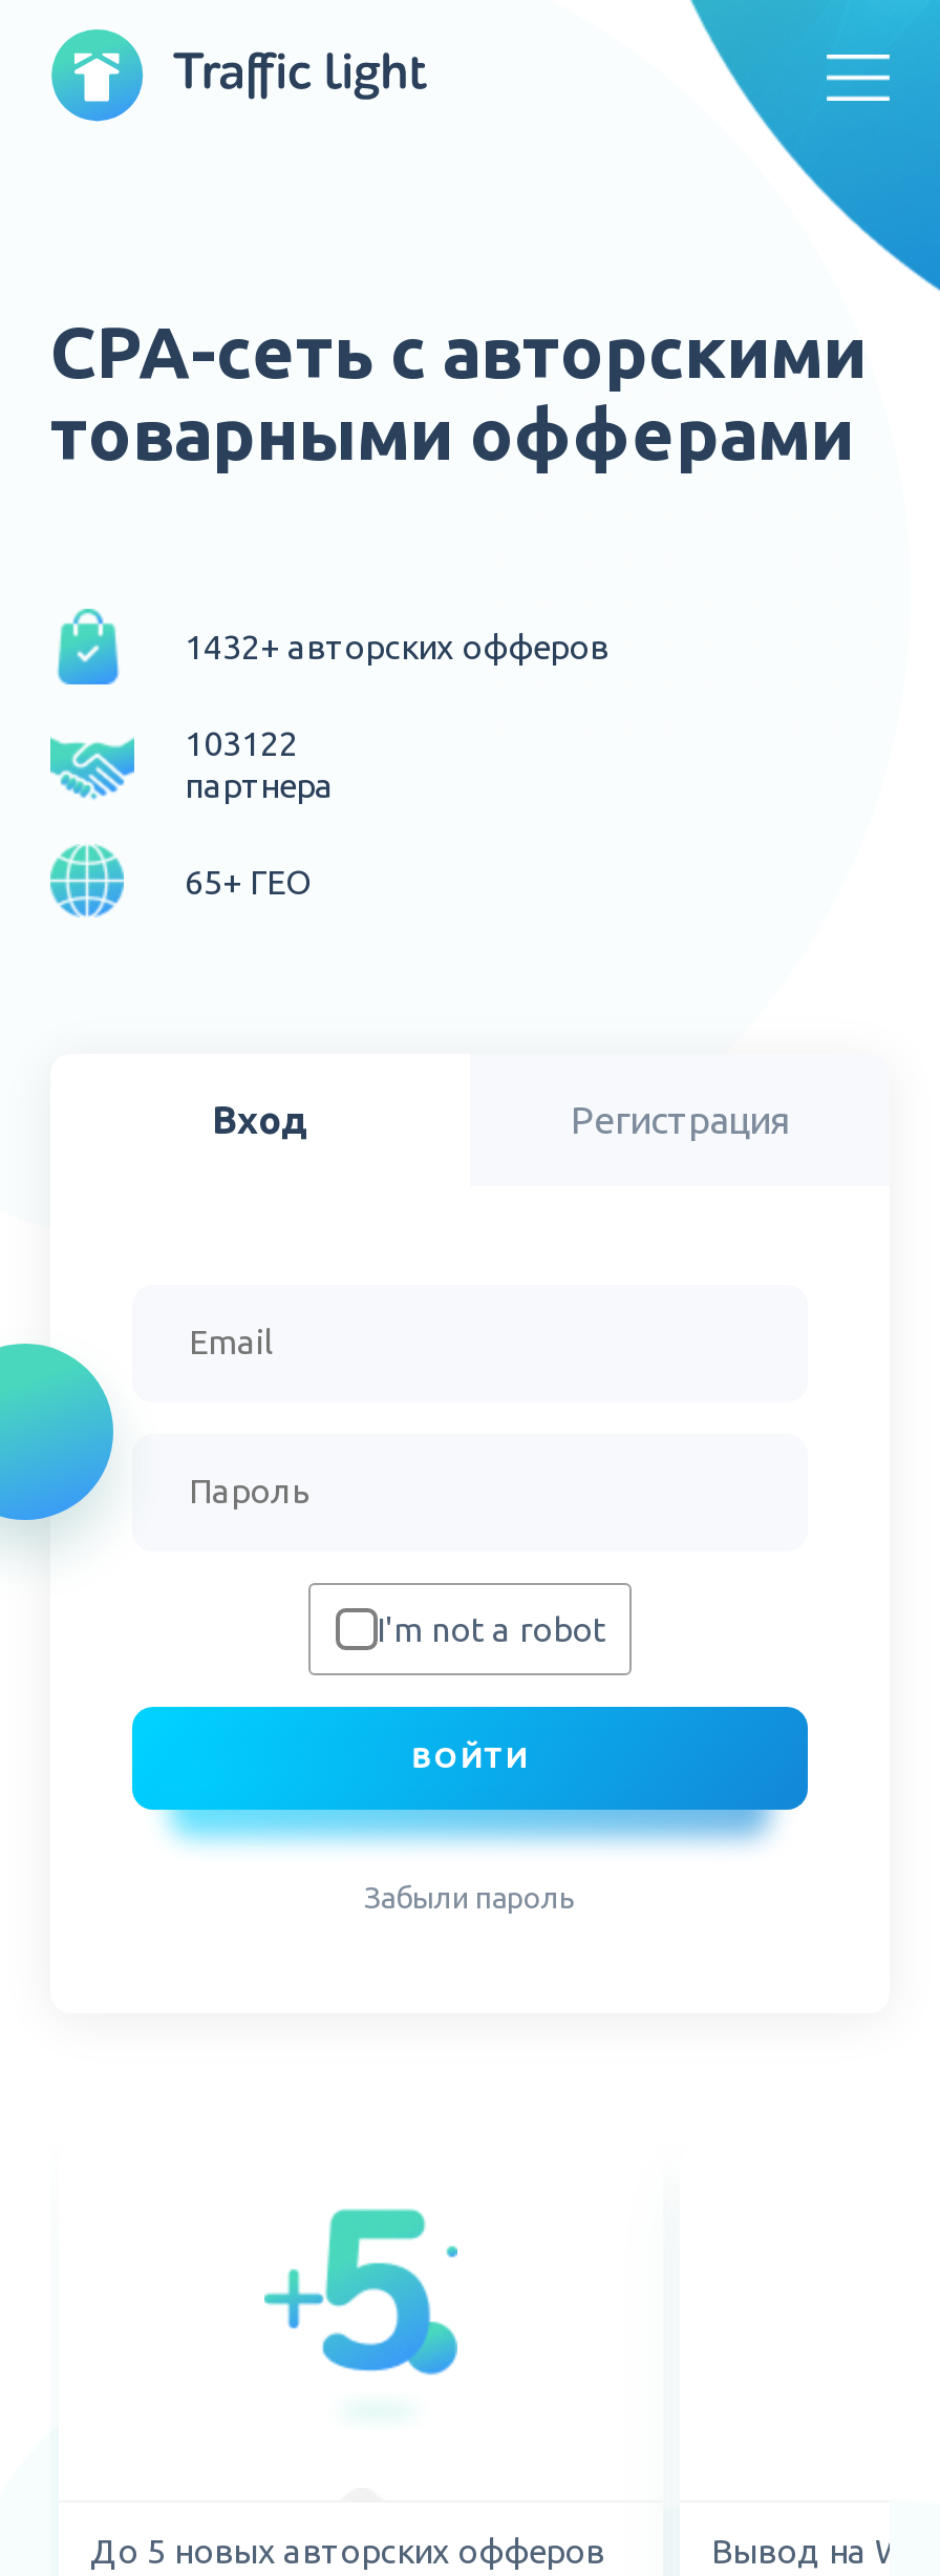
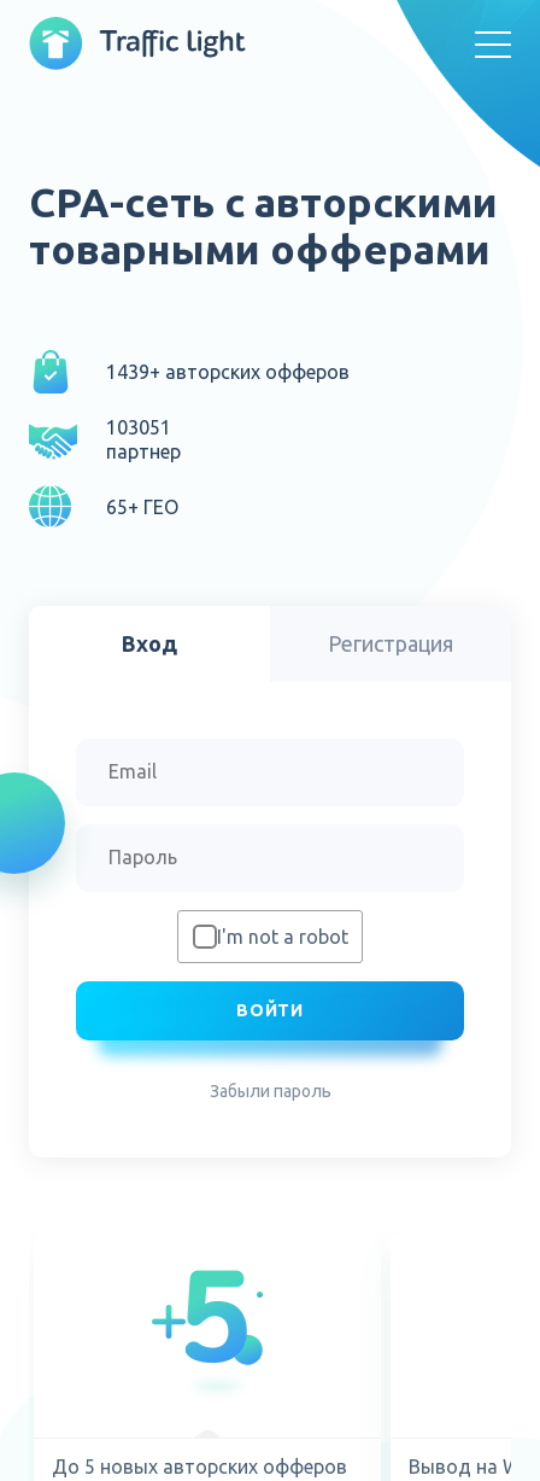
[185,628,608,666] 1432+ авторских офферов -> [106,361,350,383] 1439+ авторских офферов
[185,724,334,804] 103122 | партнера -> [106,416,181,462] 103051 | партнер

